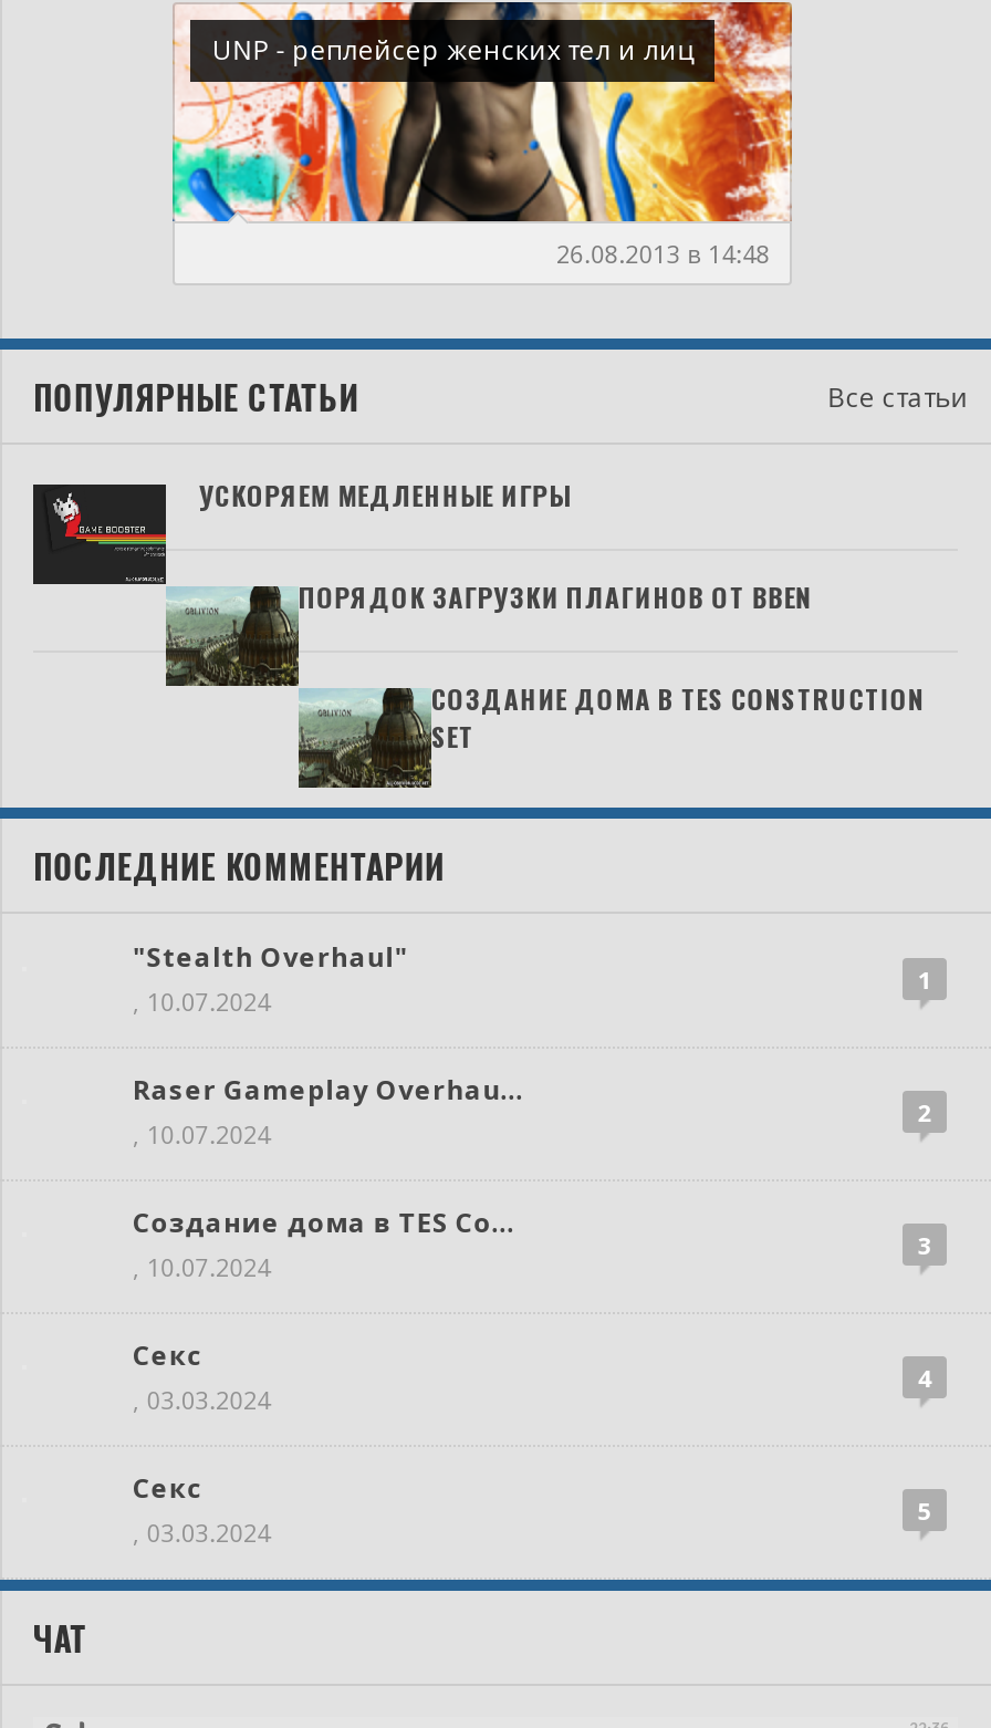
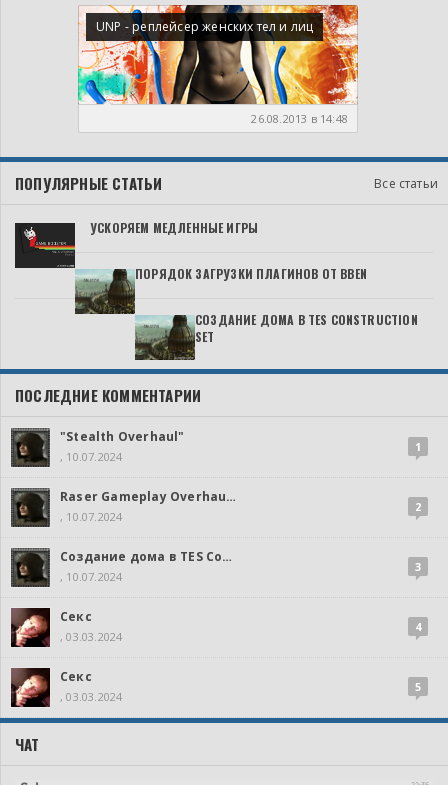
none -> [10,427,51,468] [image]
none -> [10,487,51,528] [image]
none -> [10,547,51,588] [image]
none -> [10,607,51,648] [image]
none -> [10,667,51,708] [image]

